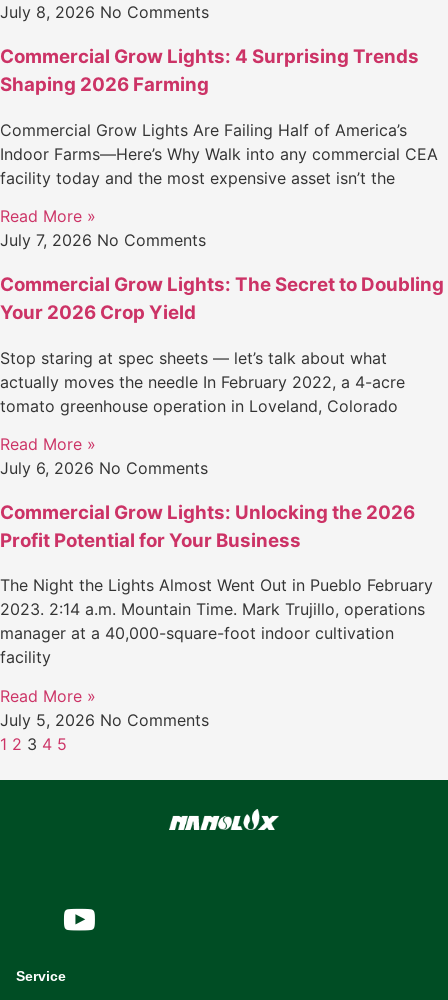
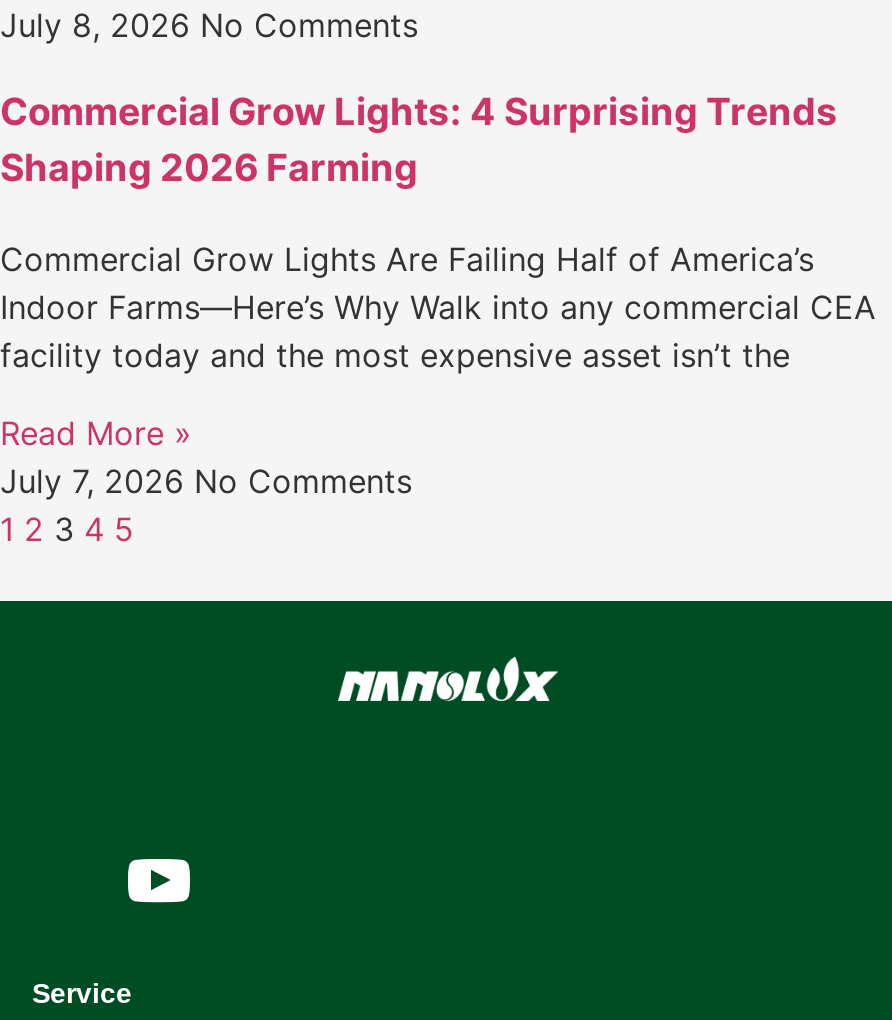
[0,273,444,730] Commercial Grow Lights: The Secret to Doubling | Your 2026 Crop Yield | Stop staring at spec sheets — let’s talk about what | actually moves the needle In February 2022, a 4-acre | tomato greenhouse operation in Loveland, Colorado | Read More » | July 6, 2026 No Comments | Commercial Grow Lights: Unlocking the 2026 | Profit Potential for Your Business | The Night the Lights Almost Went Out in Pueblo February | 2023. 2:14 a.m. Mountain Time. Mark Trujillo, operations | manager at a 40,000-square-foot indoor cultivation | facility | Read More » | July 5, 2026 No Comments -> none

